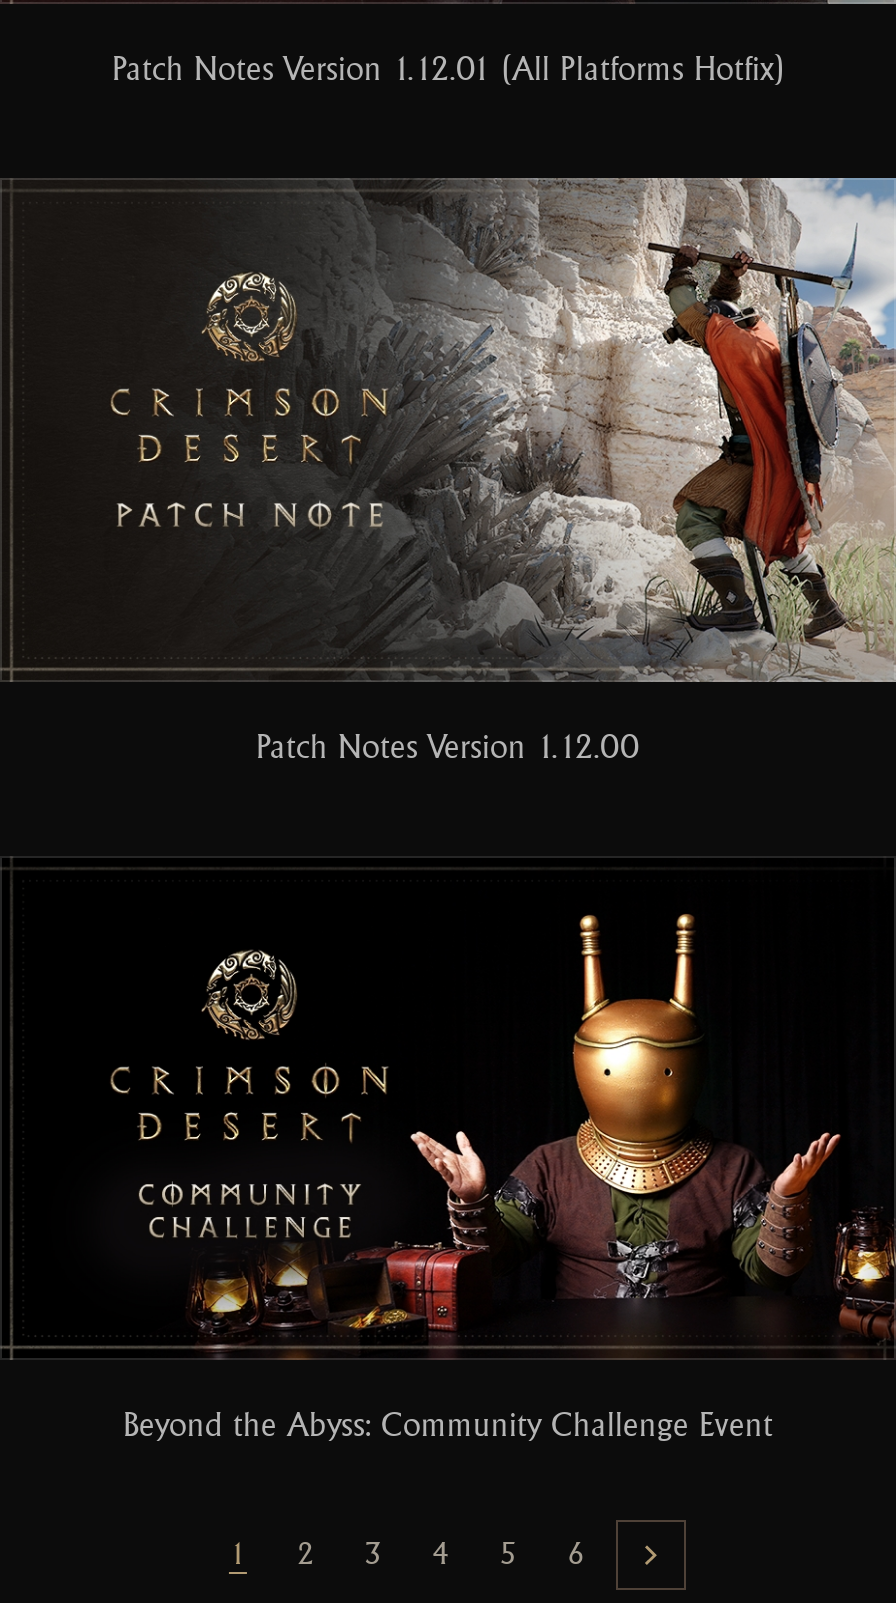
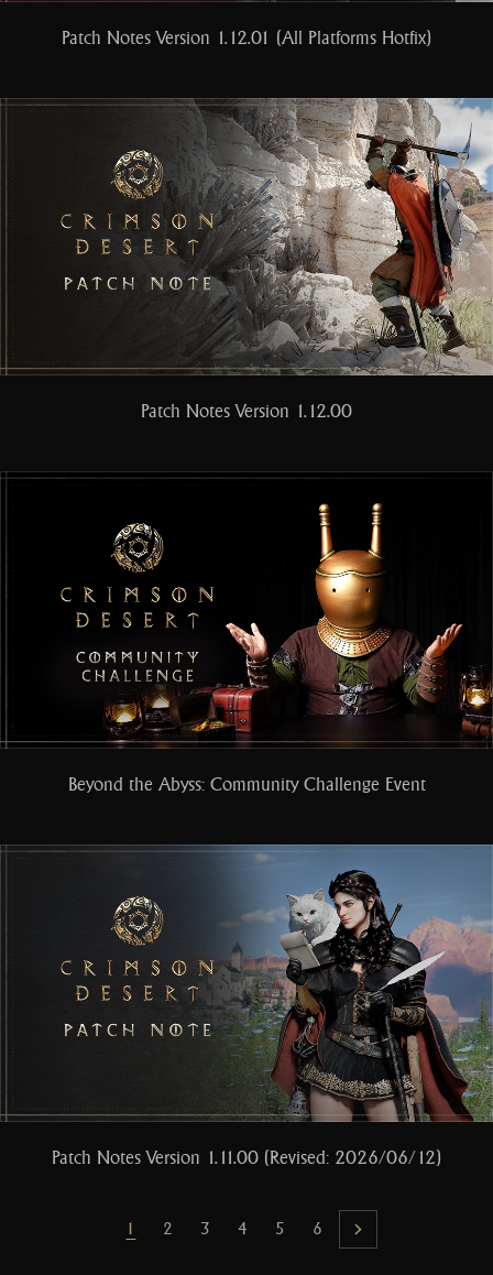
none -> [52,843,490,1168] [image] | Patch Notes Version 1.11.00 (Revised: 2026/06/12)

